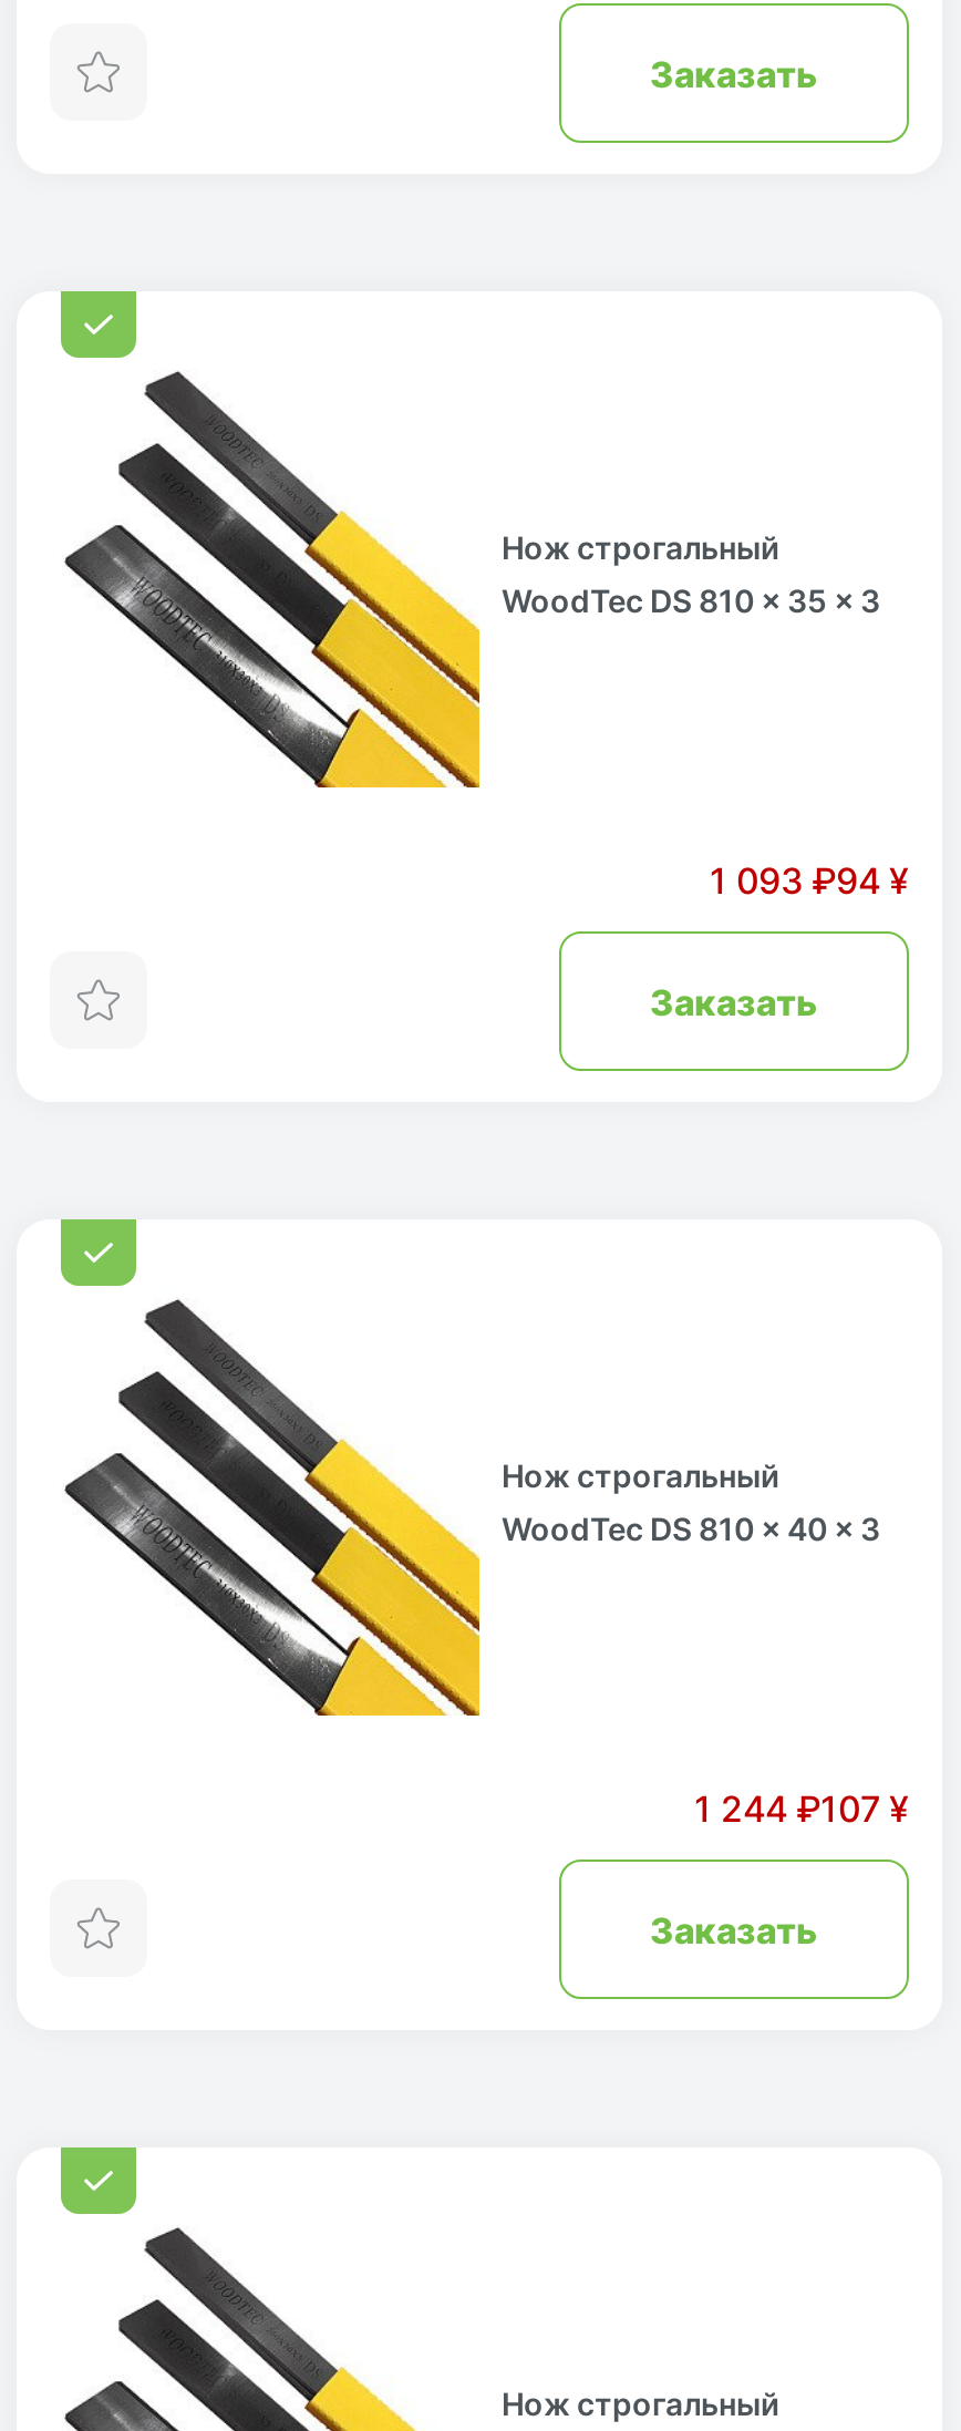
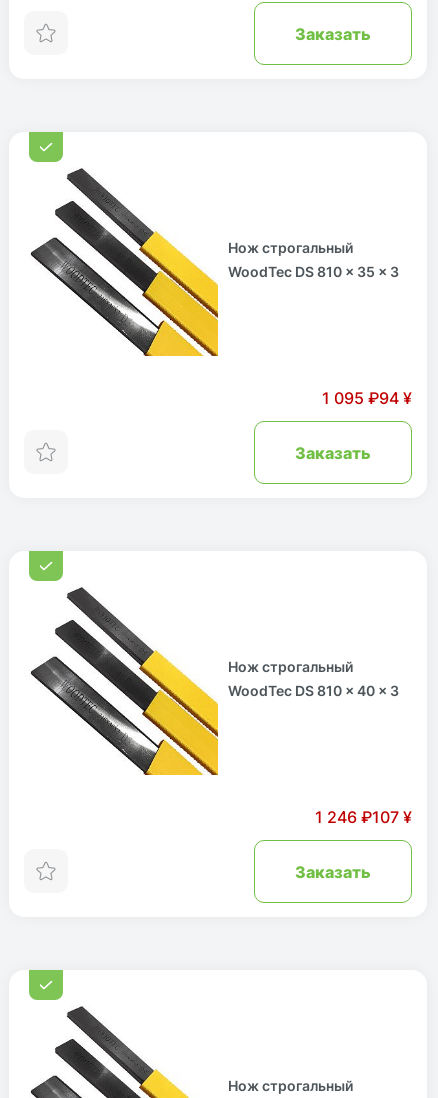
[710,857,909,905] 1 093 ₽94 ¥ -> [322,387,412,409] 1 095 ₽94 ¥
[694,1785,909,1833] 1 244 ₽107 ¥ -> [315,806,412,828] 1 246 ₽107 ¥

